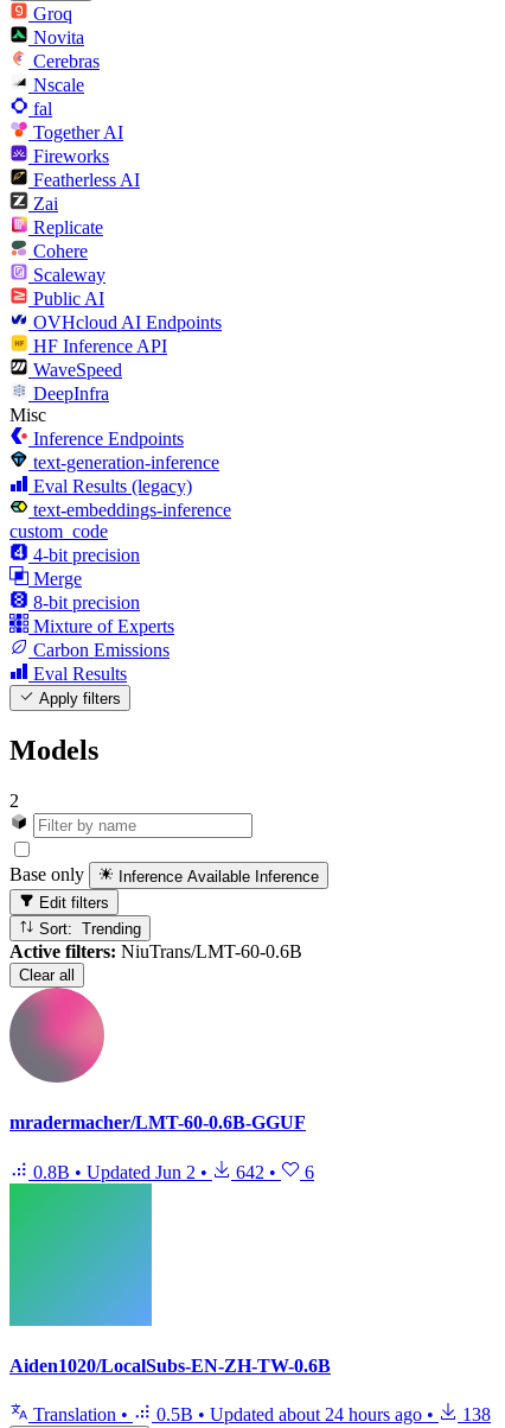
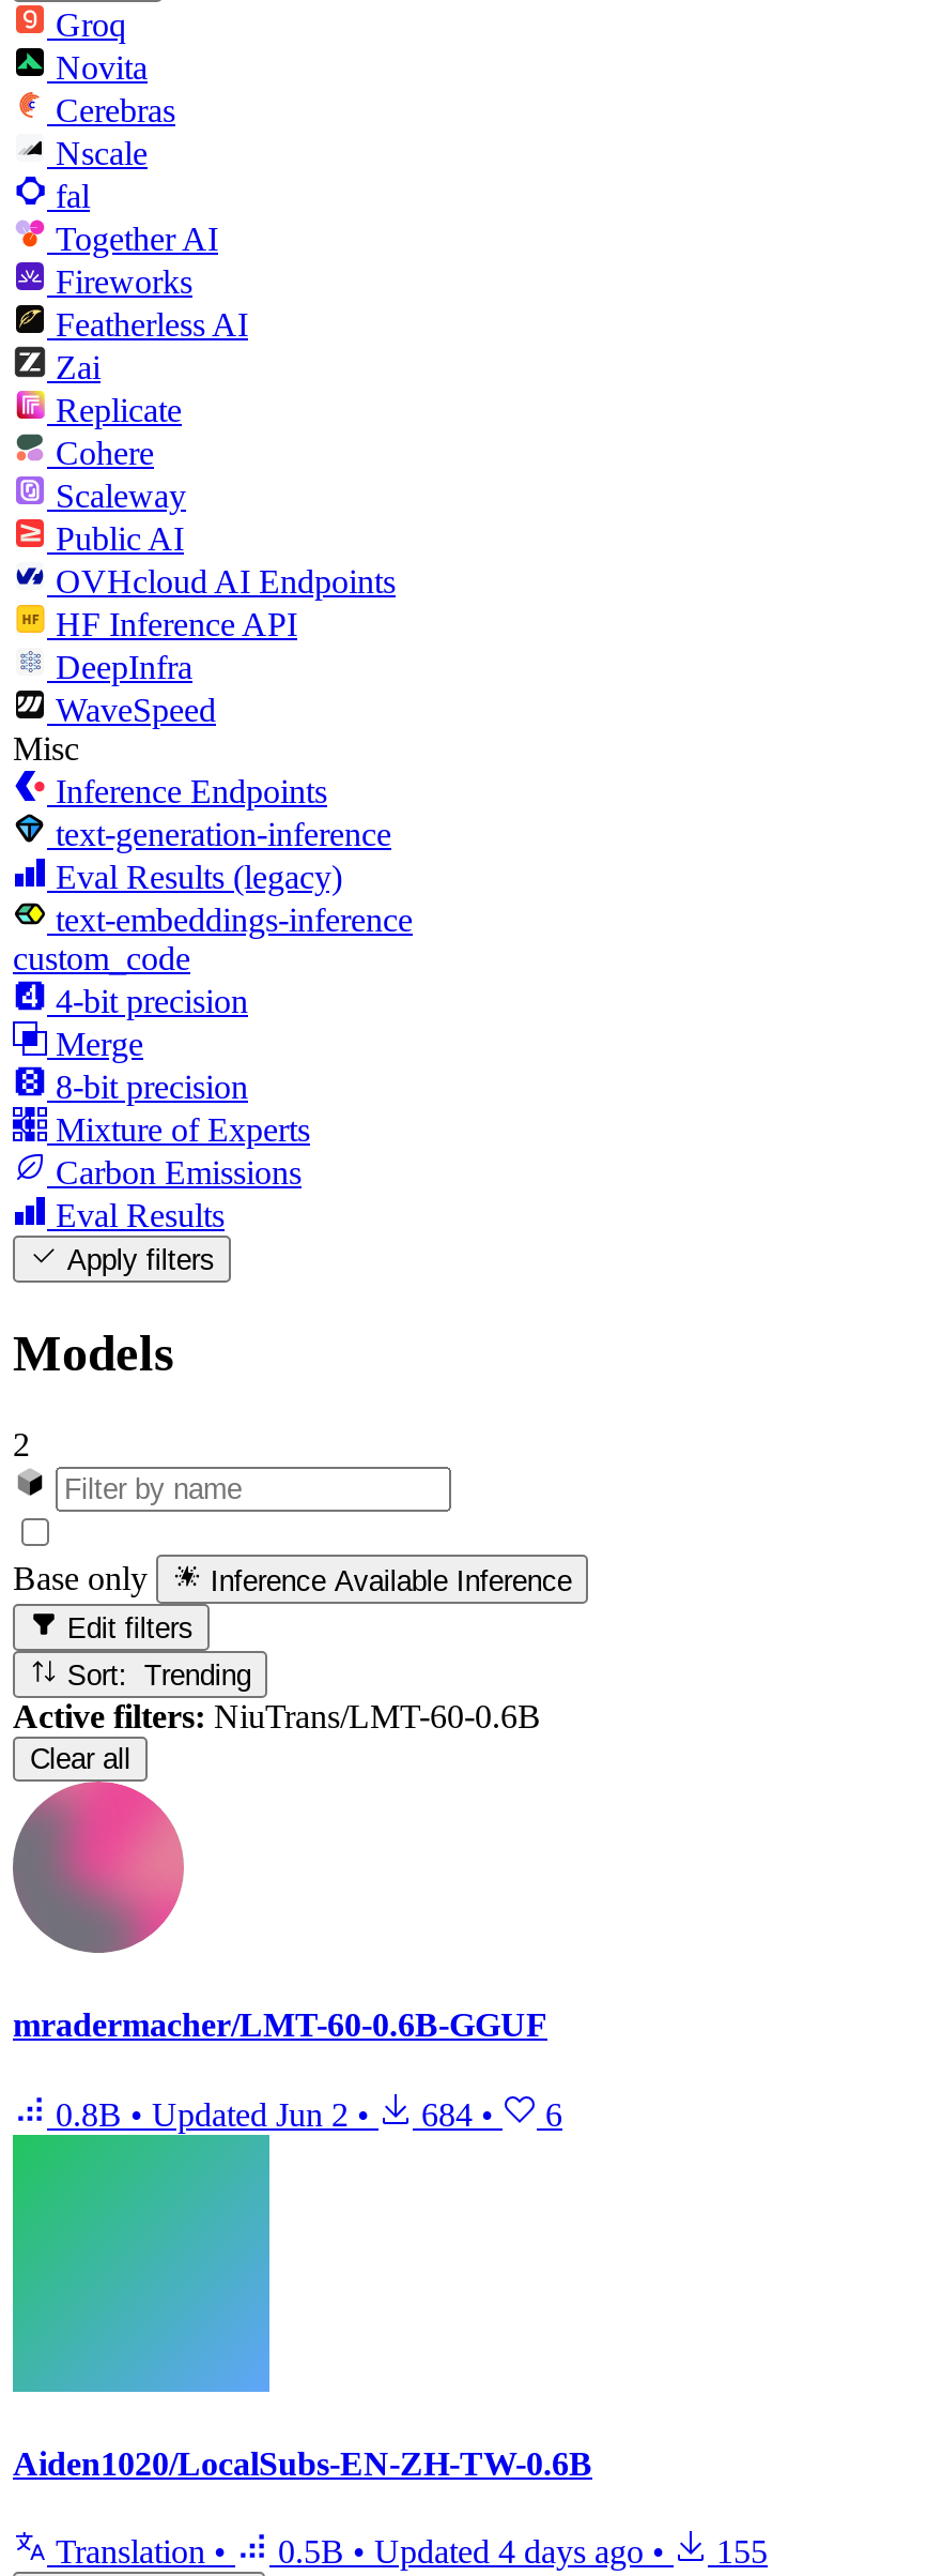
moved [33,360,122,380] -> [56,692,216,728]: WaveSpeed
moved [33,384,109,404] -> [56,649,192,685]: DeepInfra
[28,1162,314,1182] 0.8B • Updated Jun 2 • 642 • 6 -> [47,2096,562,2132] 0.8B • Updated Jun 2 • 684 • 6
[152,1405,491,1425] 0.5B • Updated about 24 hours ago • | 138 -> [269,2534,768,2570] 0.5B • Updated 4 days ago • | 155

